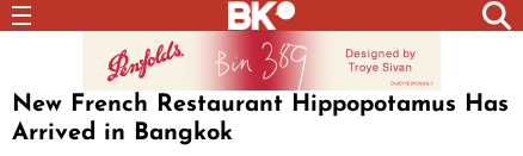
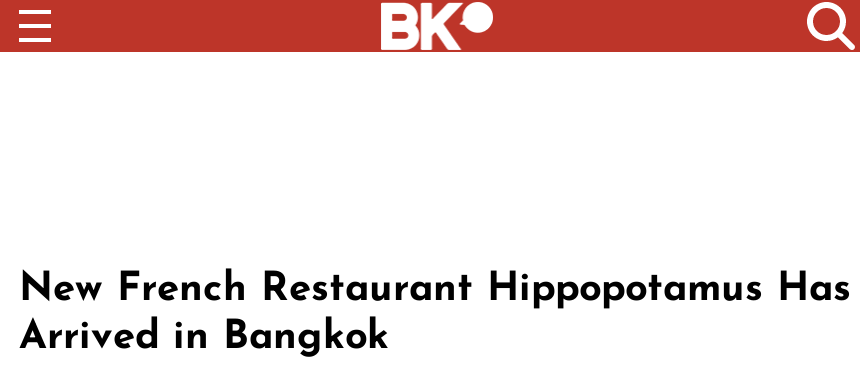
[85,30,438,91] [image] -> none

